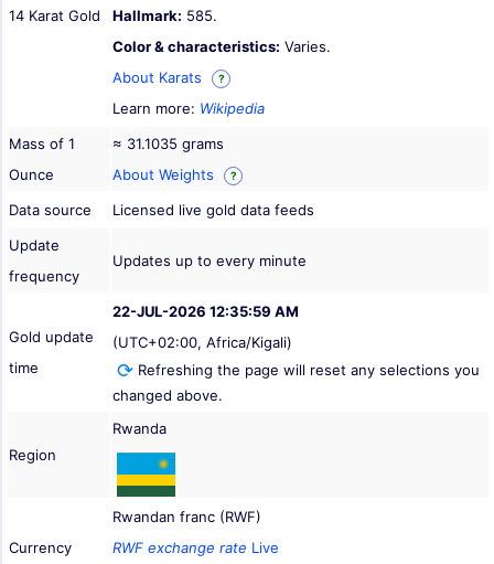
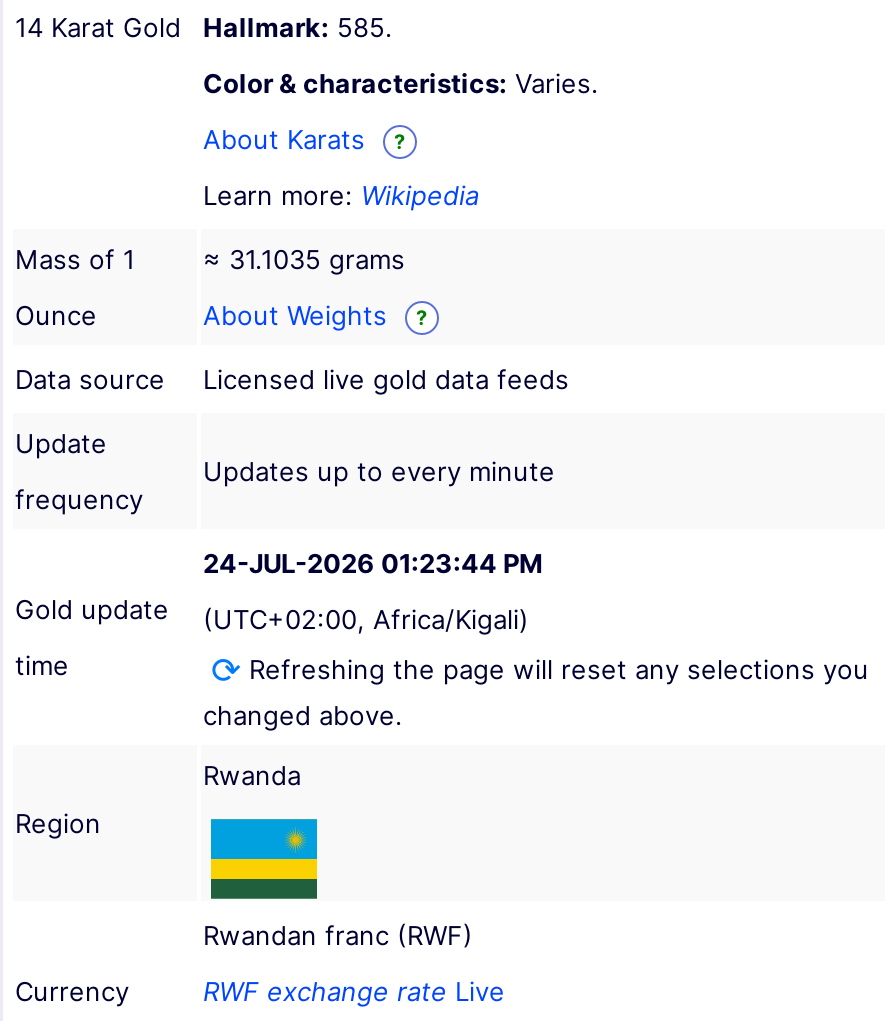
[112,303,299,321] 22-JUL-2026 12:35:59 AM -> [203,548,543,580] 24-JUL-2026 01:23:44 PM

